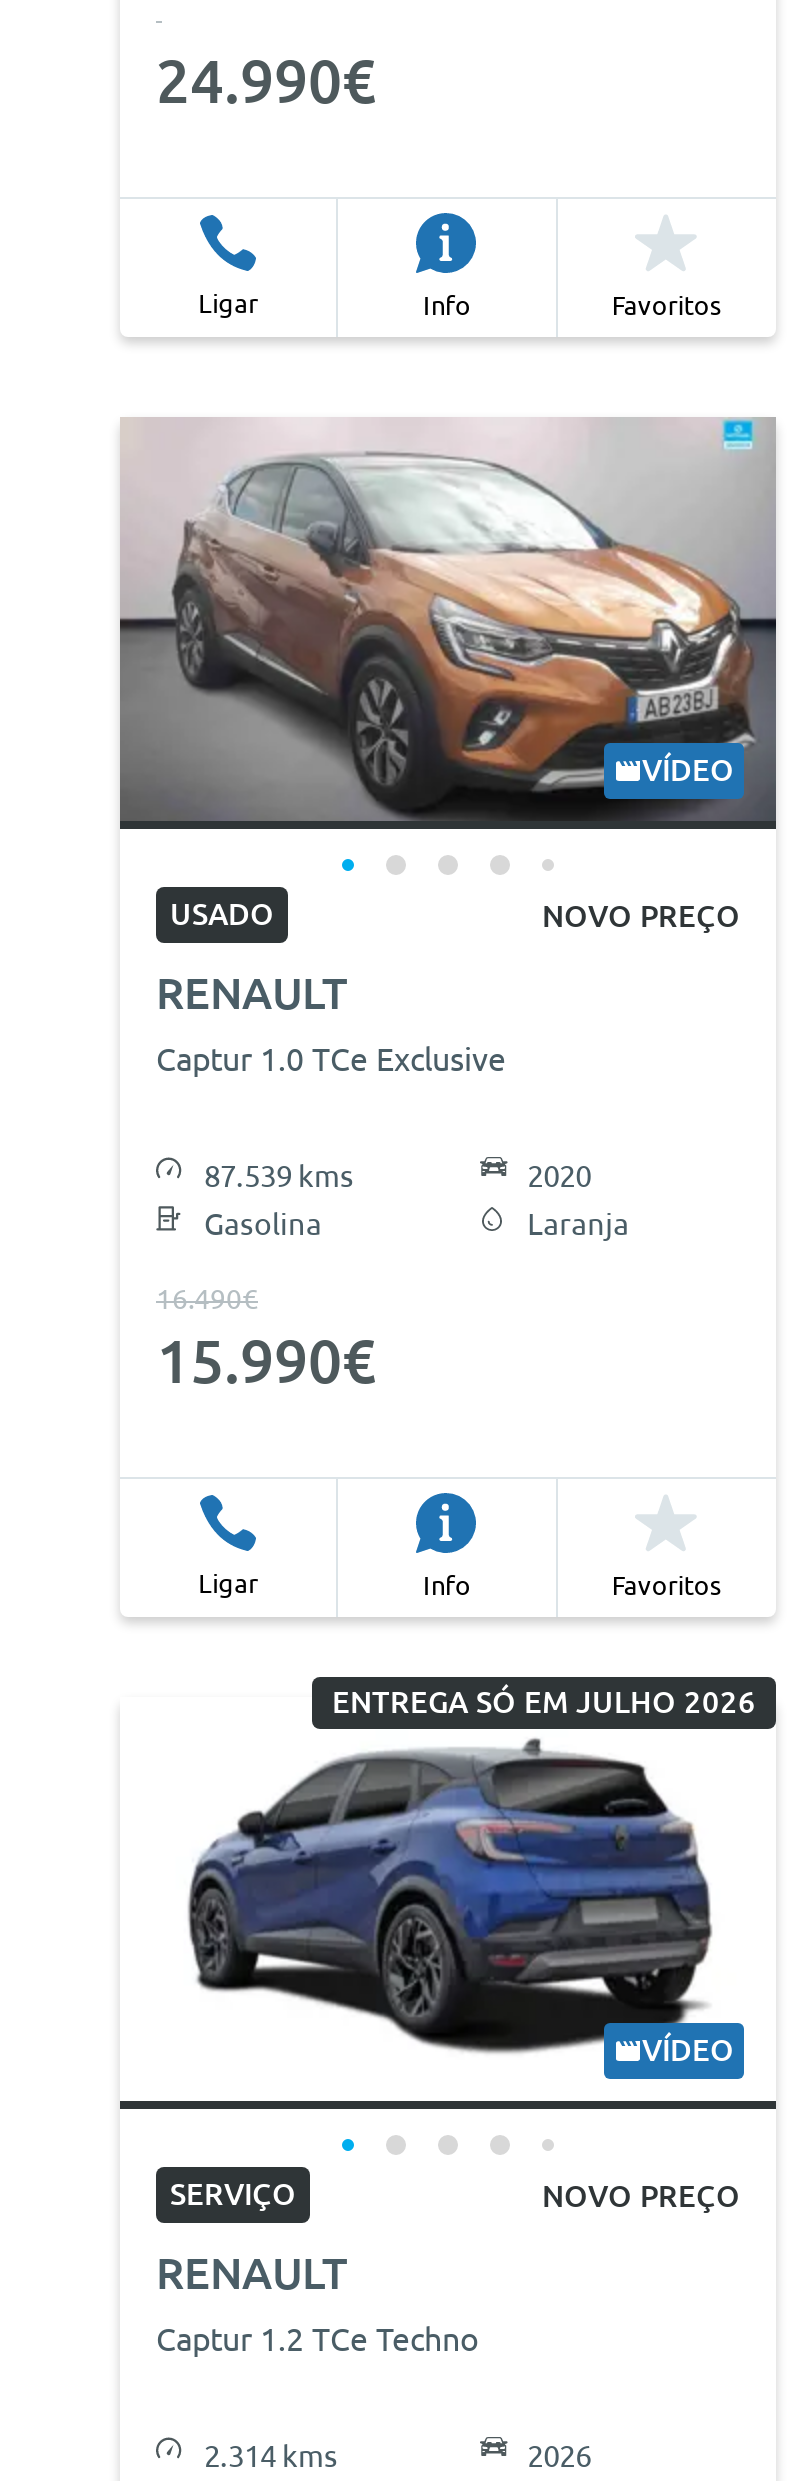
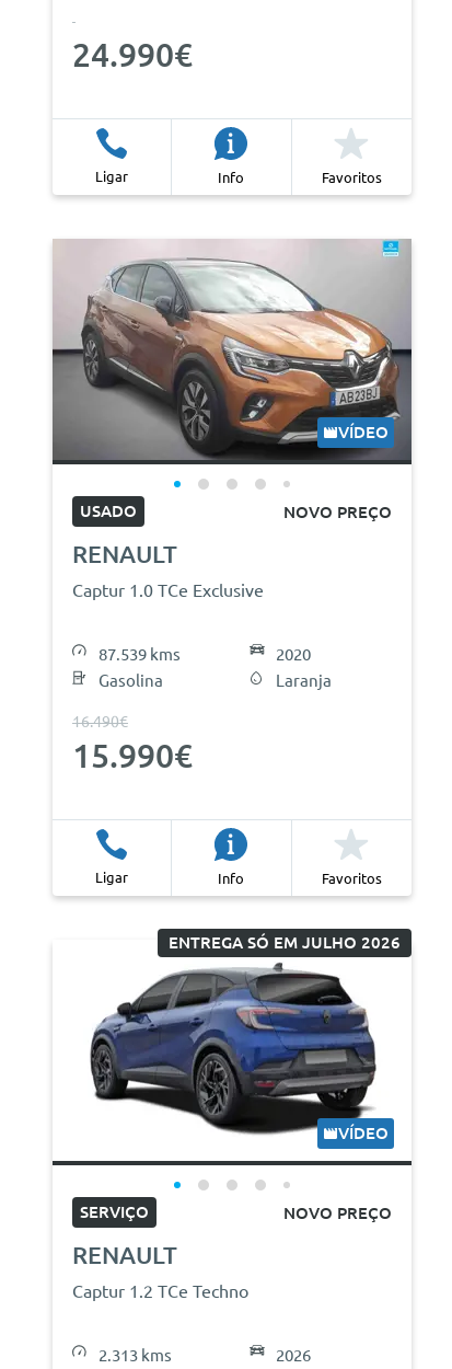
[204,2439,338,2473] 2.314 kms -> [98,1346,172,1365] 2.313 kms

